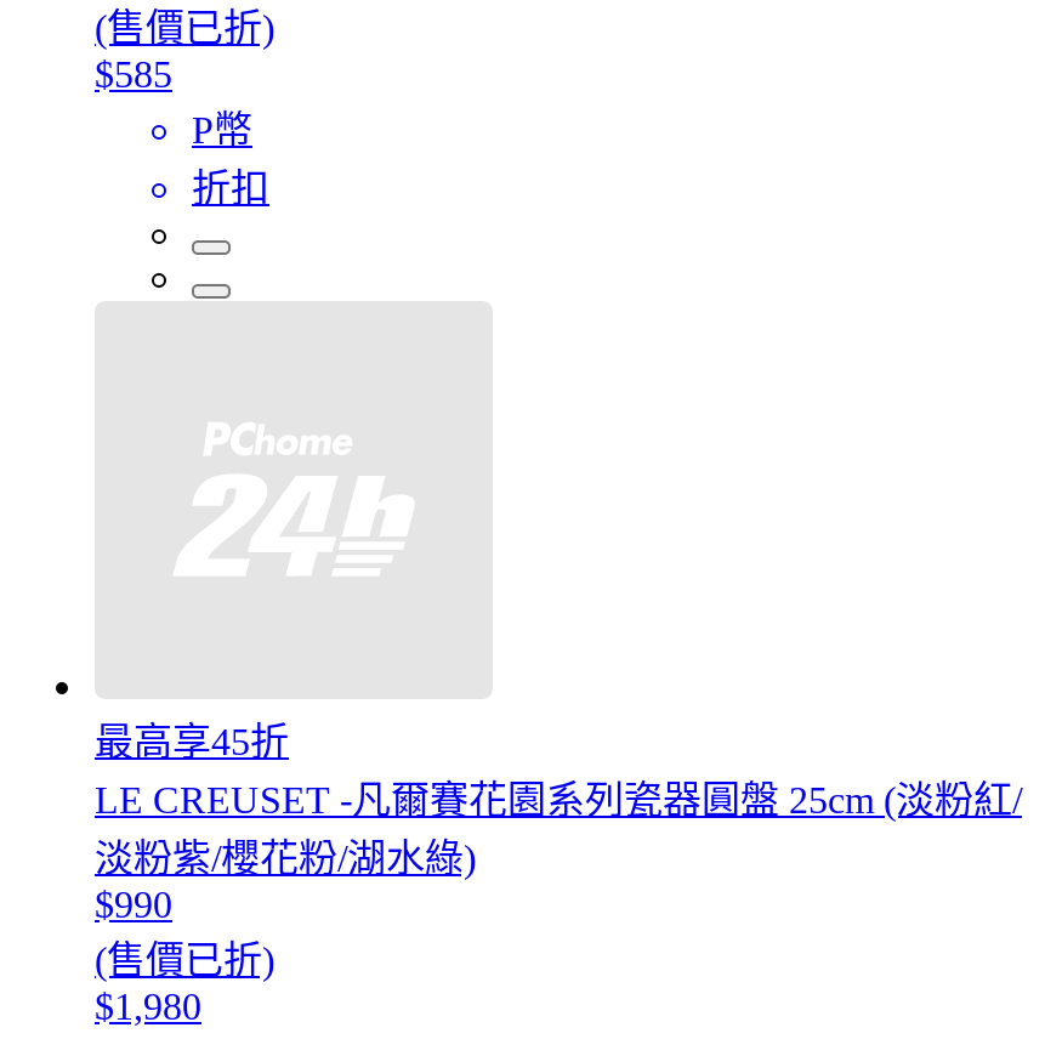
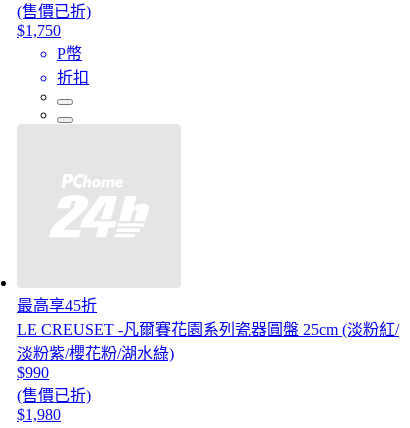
[95,53,172,95] $585 -> [17,22,61,39] $1,750

